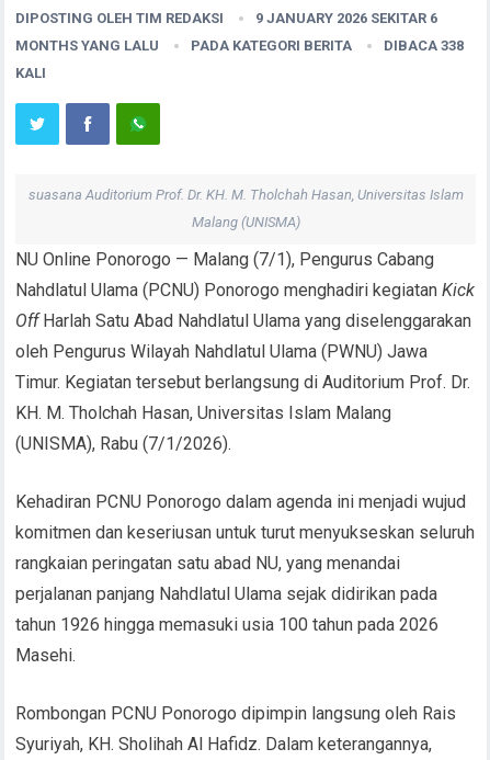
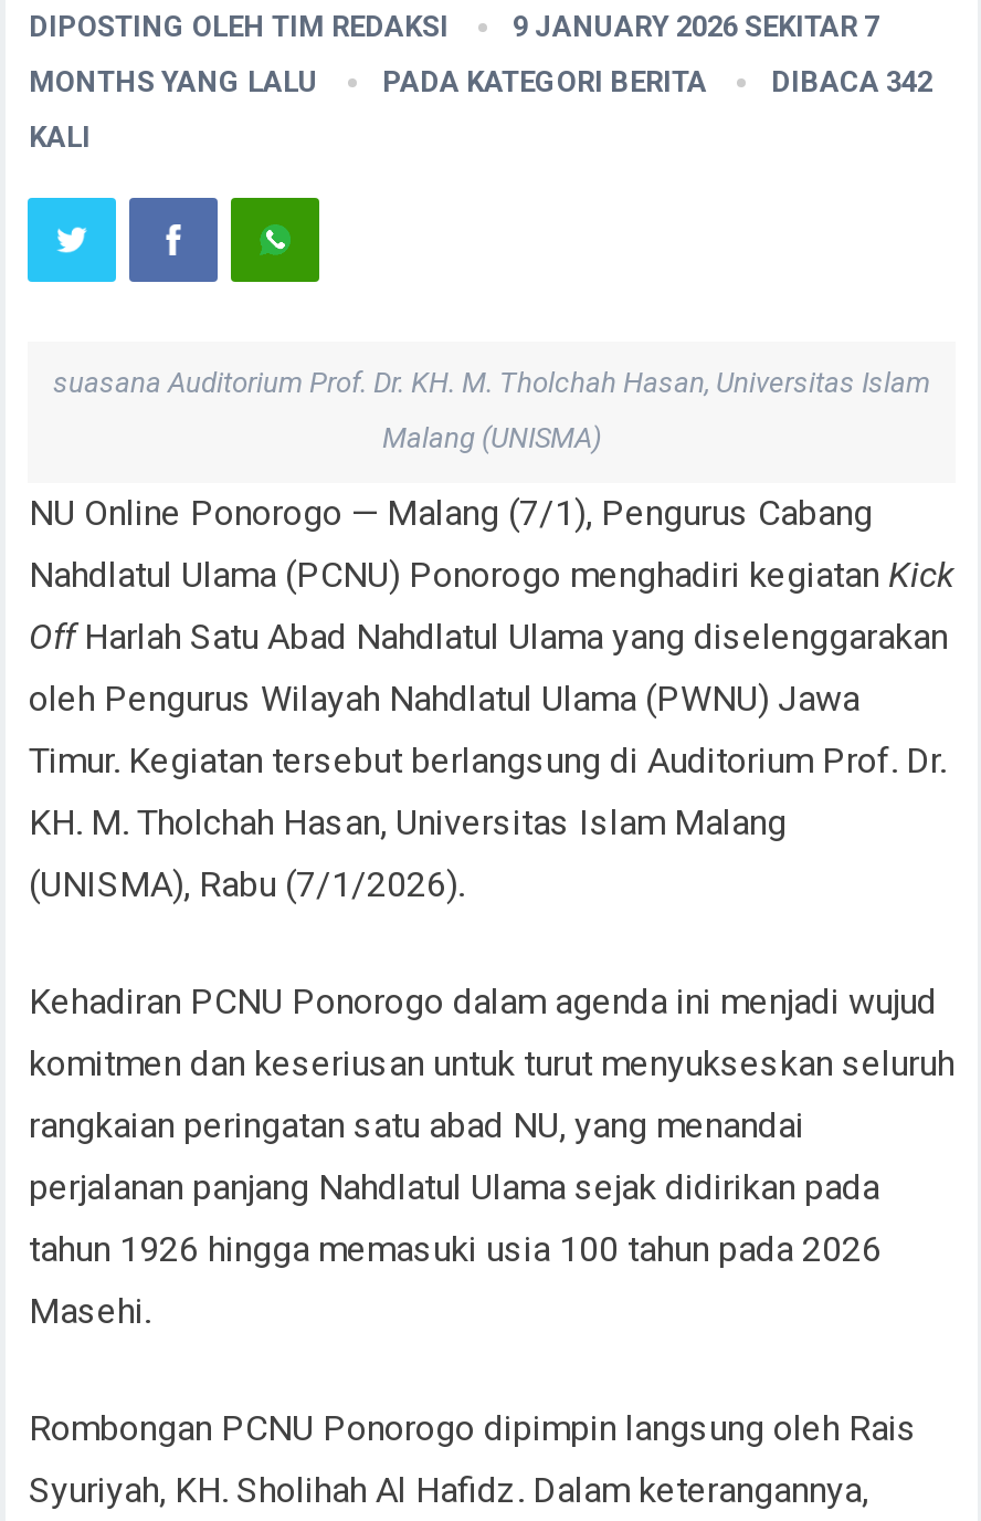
[256,10,438,26] 9 JANUARY 2026 SEKITAR 6 -> [513,10,879,43] 9 JANUARY 2026 SEKITAR 7
[16,37,464,54] MONTHS YANG LALU PADA KATEGORI BERITA DIBACA 338 -> [29,65,932,98] MONTHS YANG LALU PADA KATEGORI BERITA DIBACA 342

